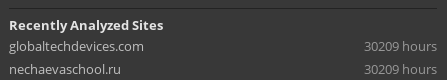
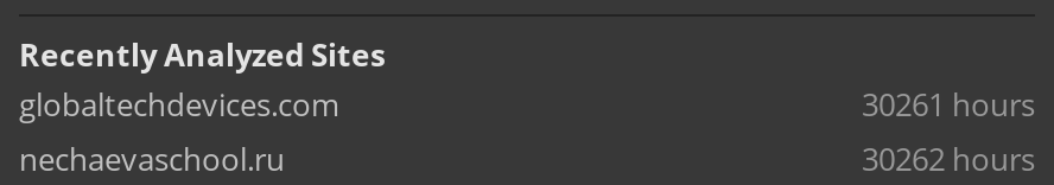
[364,37,437,55] 30209 hours -> [862,82,1035,125] 30261 hours
[364,60,437,78] 30209 hours -> [862,137,1035,179] 30262 hours

